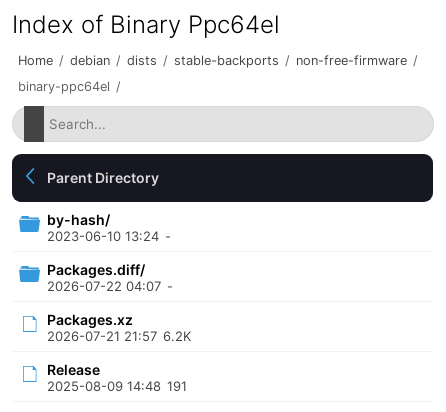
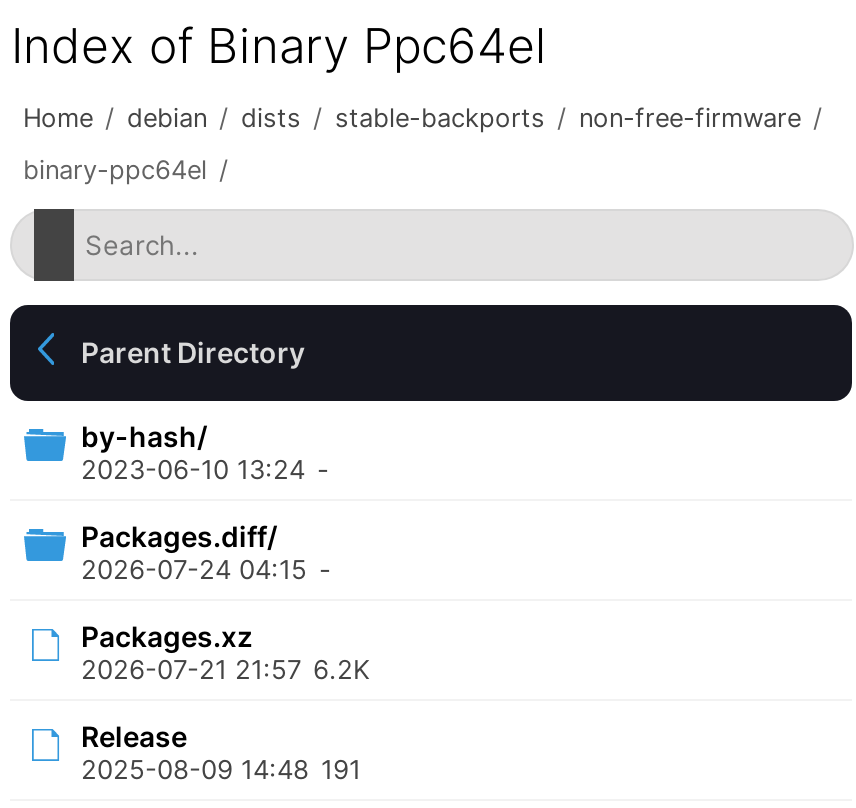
[47,278,173,294] 2026-07-22 04:07 - -> [81,553,331,585] 2026-07-24 04:15 -

